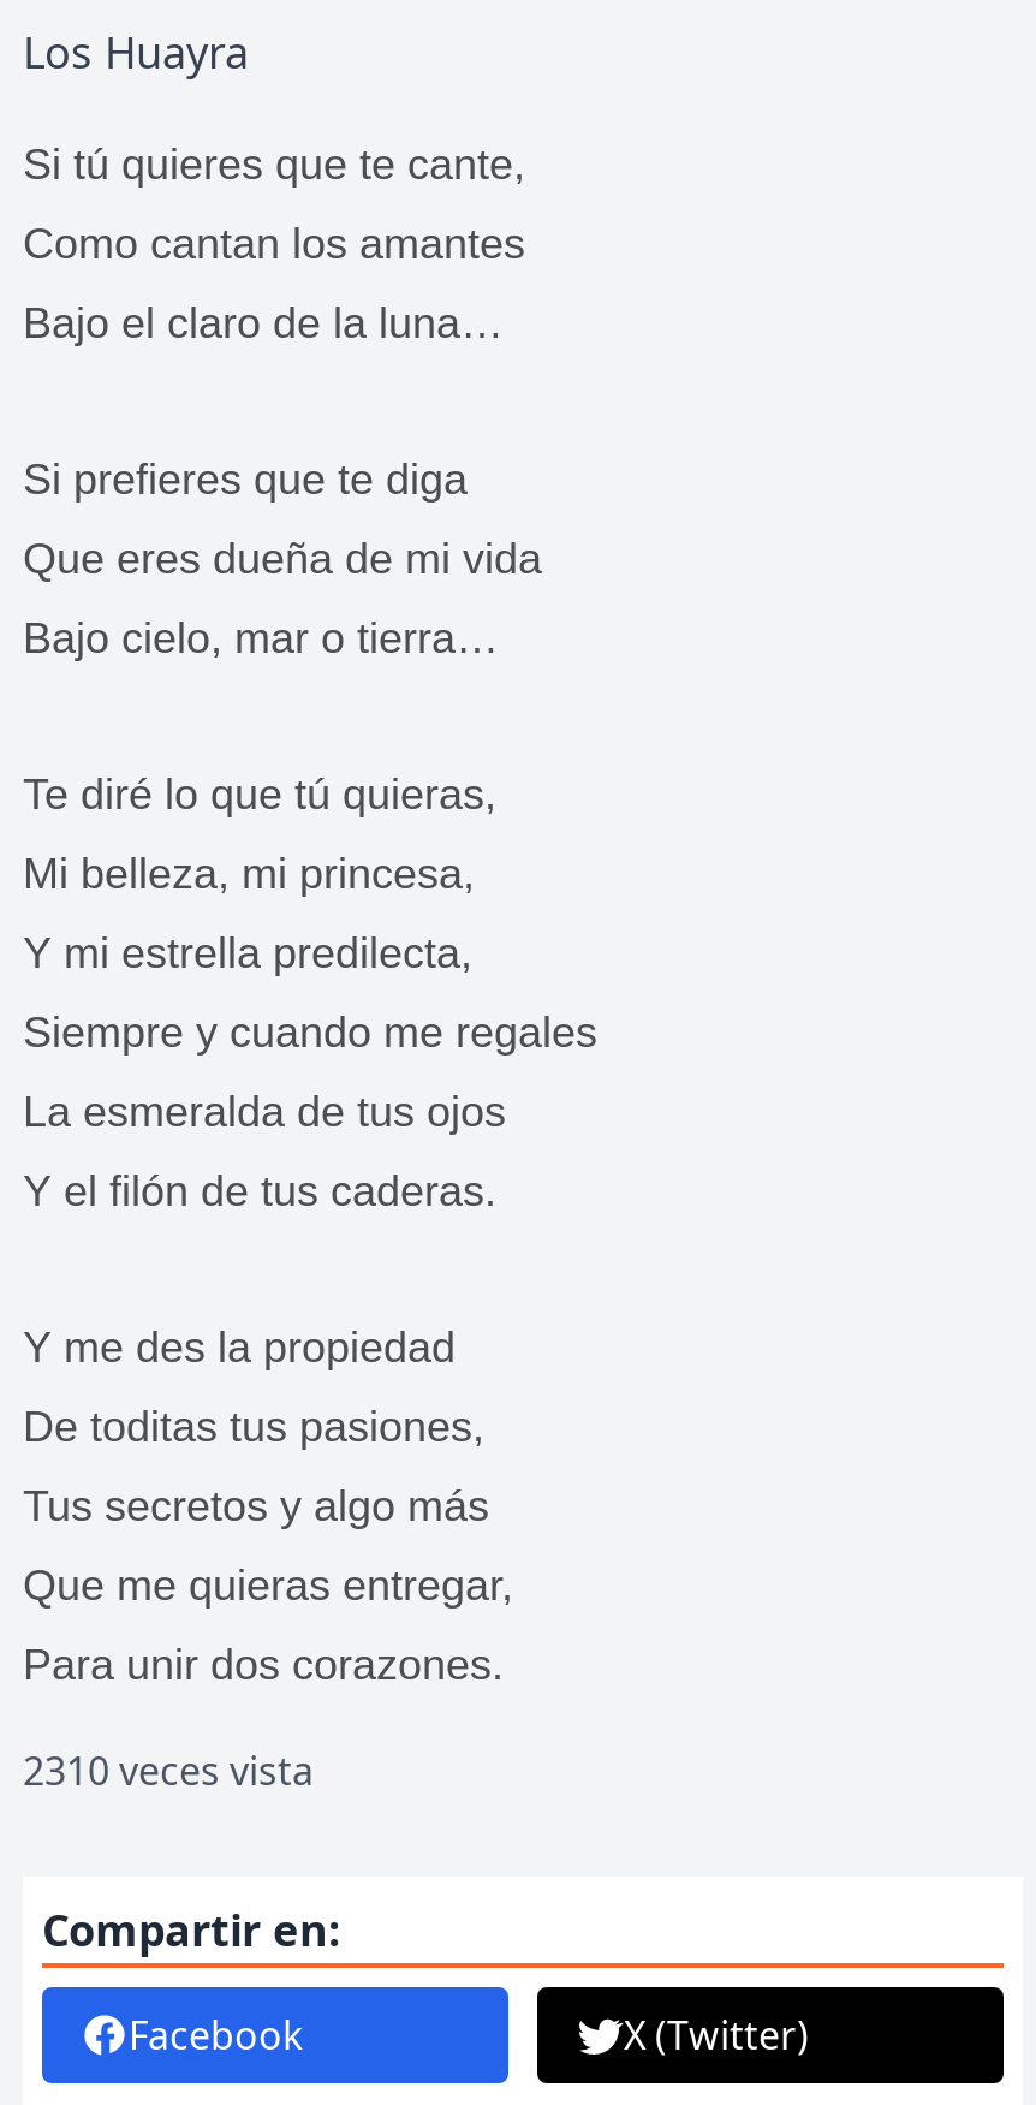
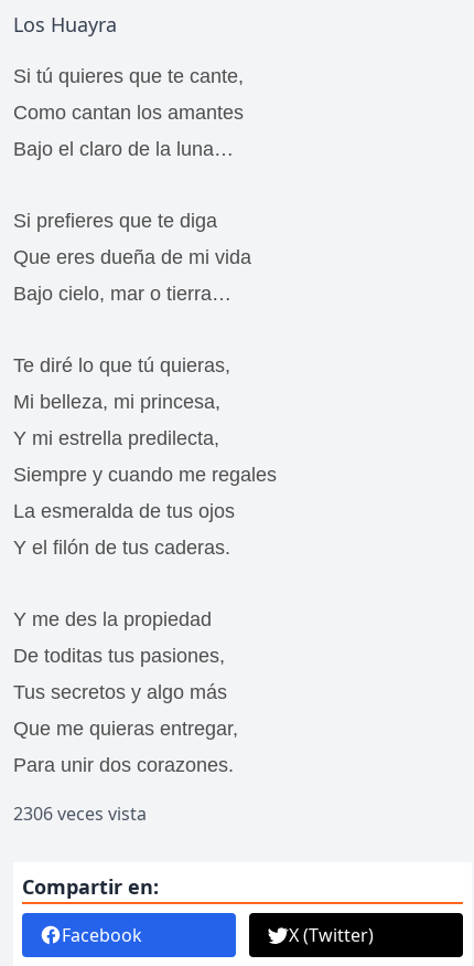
[23,1744,314,1797] 2310 veces vista -> [13,802,147,826] 2306 veces vista

